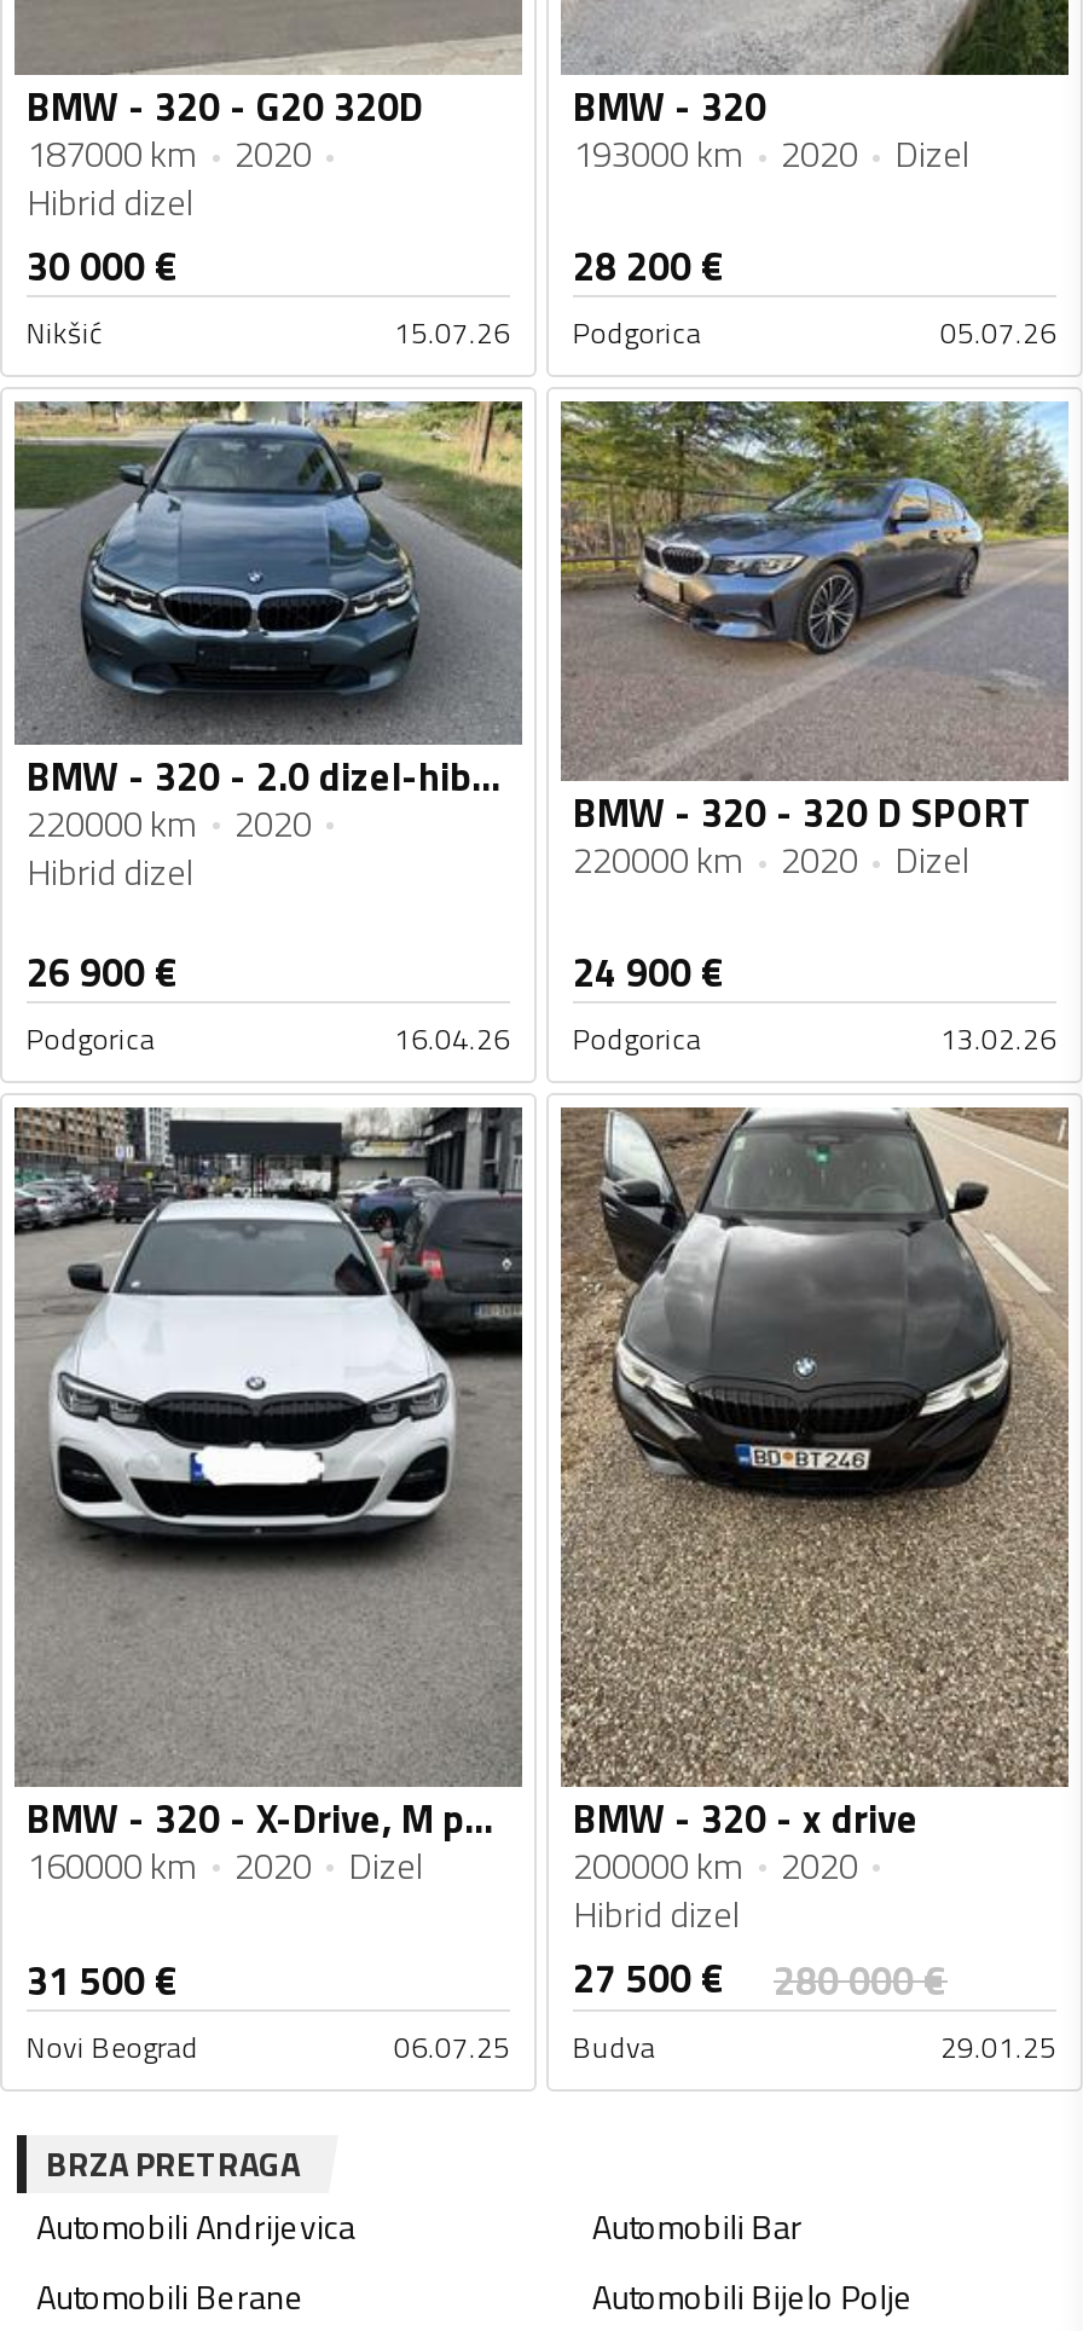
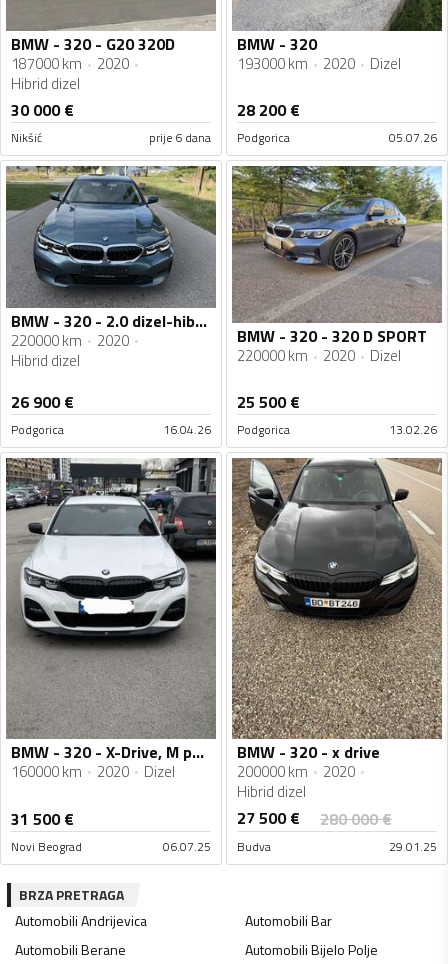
[394,310,701,355] 15.07.26 Podgorica -> [149,128,290,147] prije 6 dana Podgorica
[573,944,725,1002] 24 900 € -> [237,390,300,414] 25 500 €

